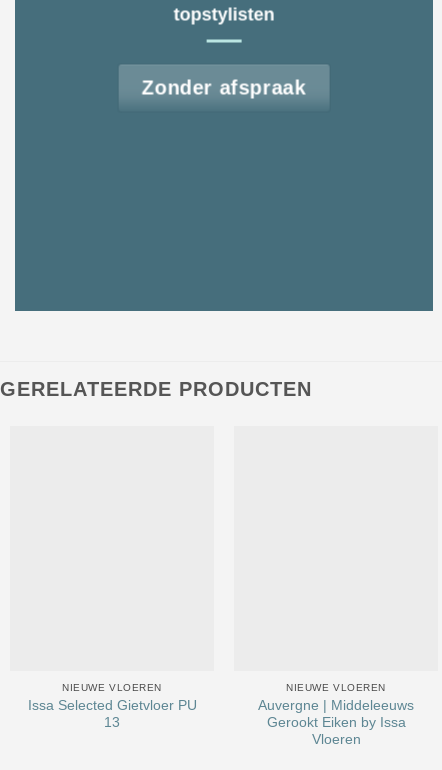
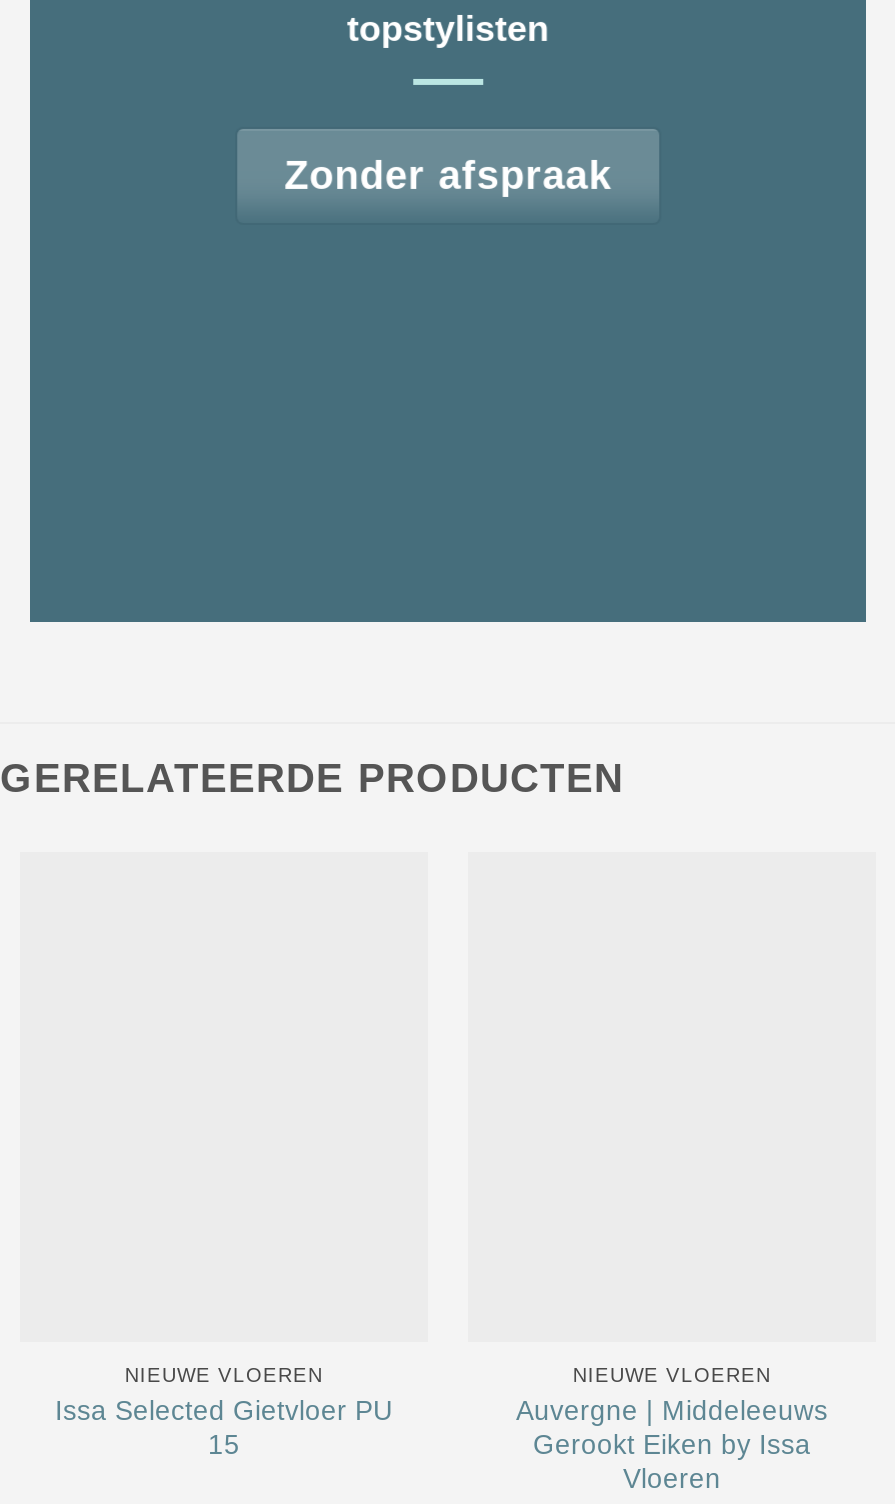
[104,714,120,729] 13 -> [208,1429,240,1459] 15

